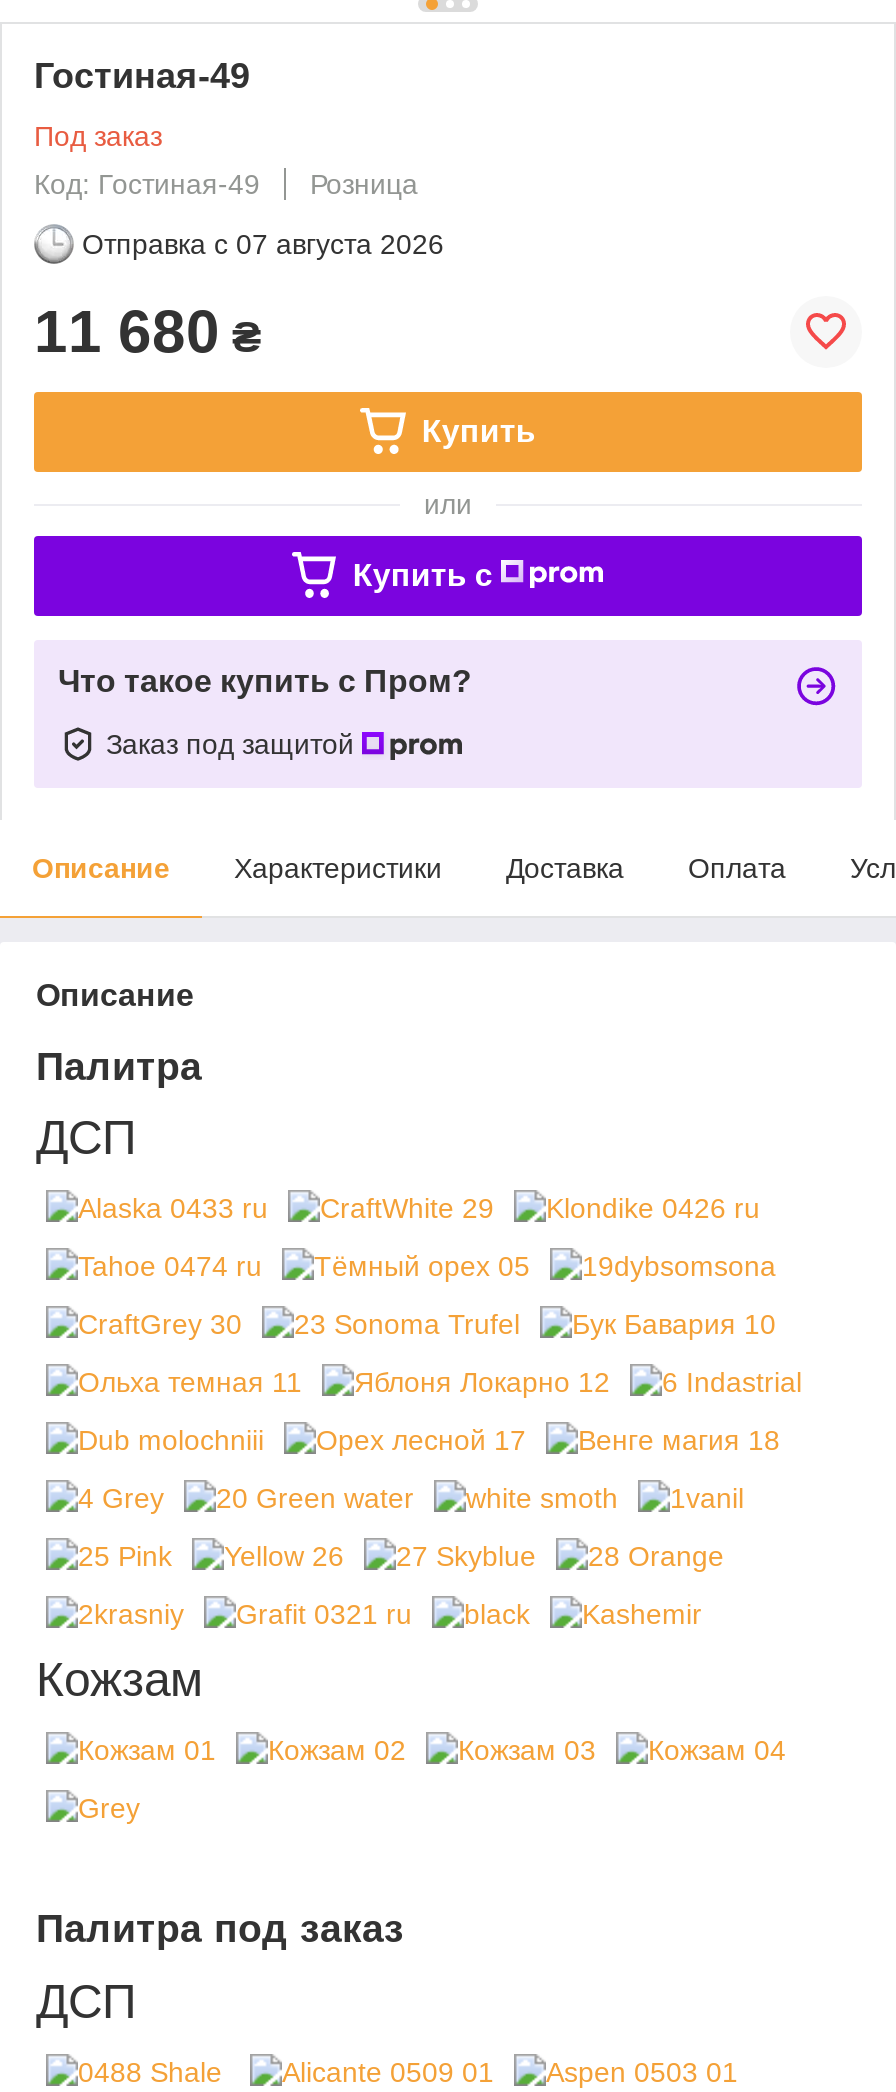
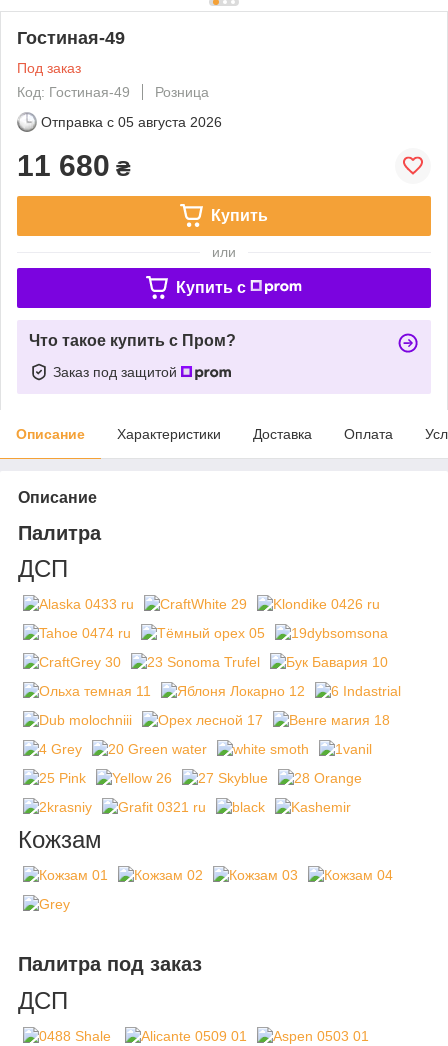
[82,228,444,260] Отправка с 07 августа 2026 -> [41,114,222,130] Отправка с 05 августа 2026

